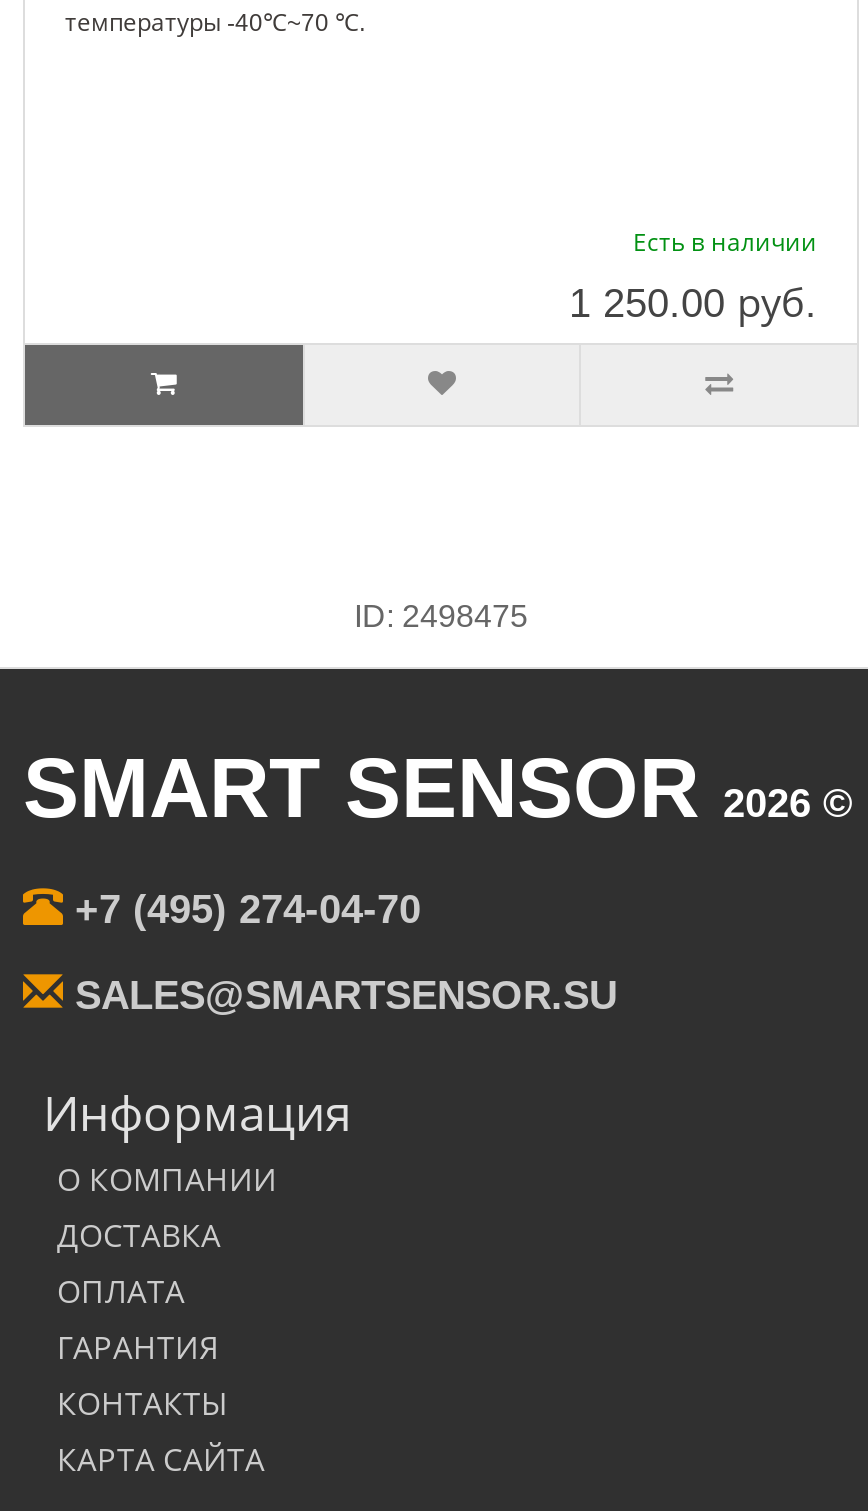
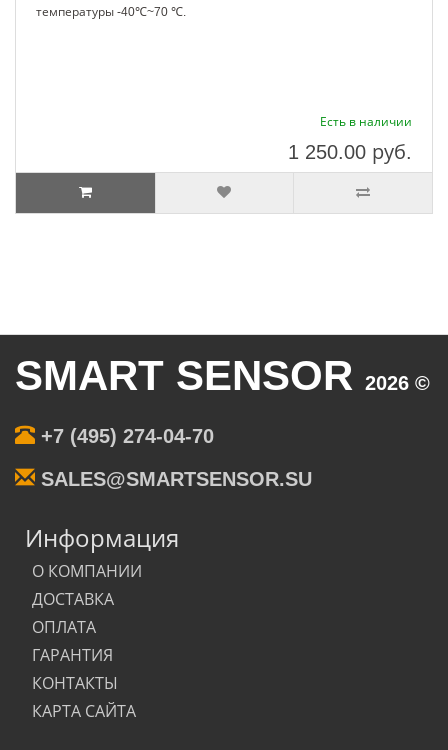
[354,598,528,632] ID: 2498475 -> none

